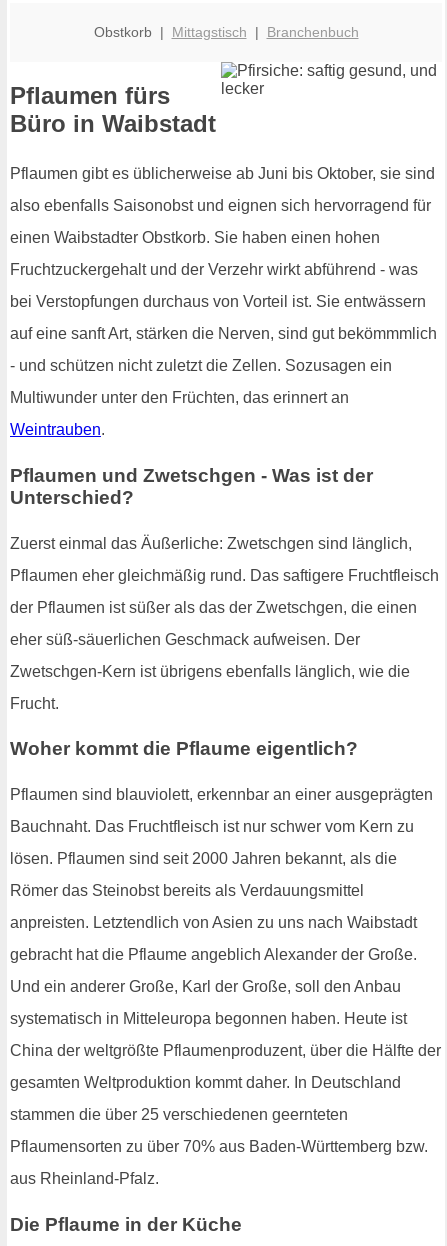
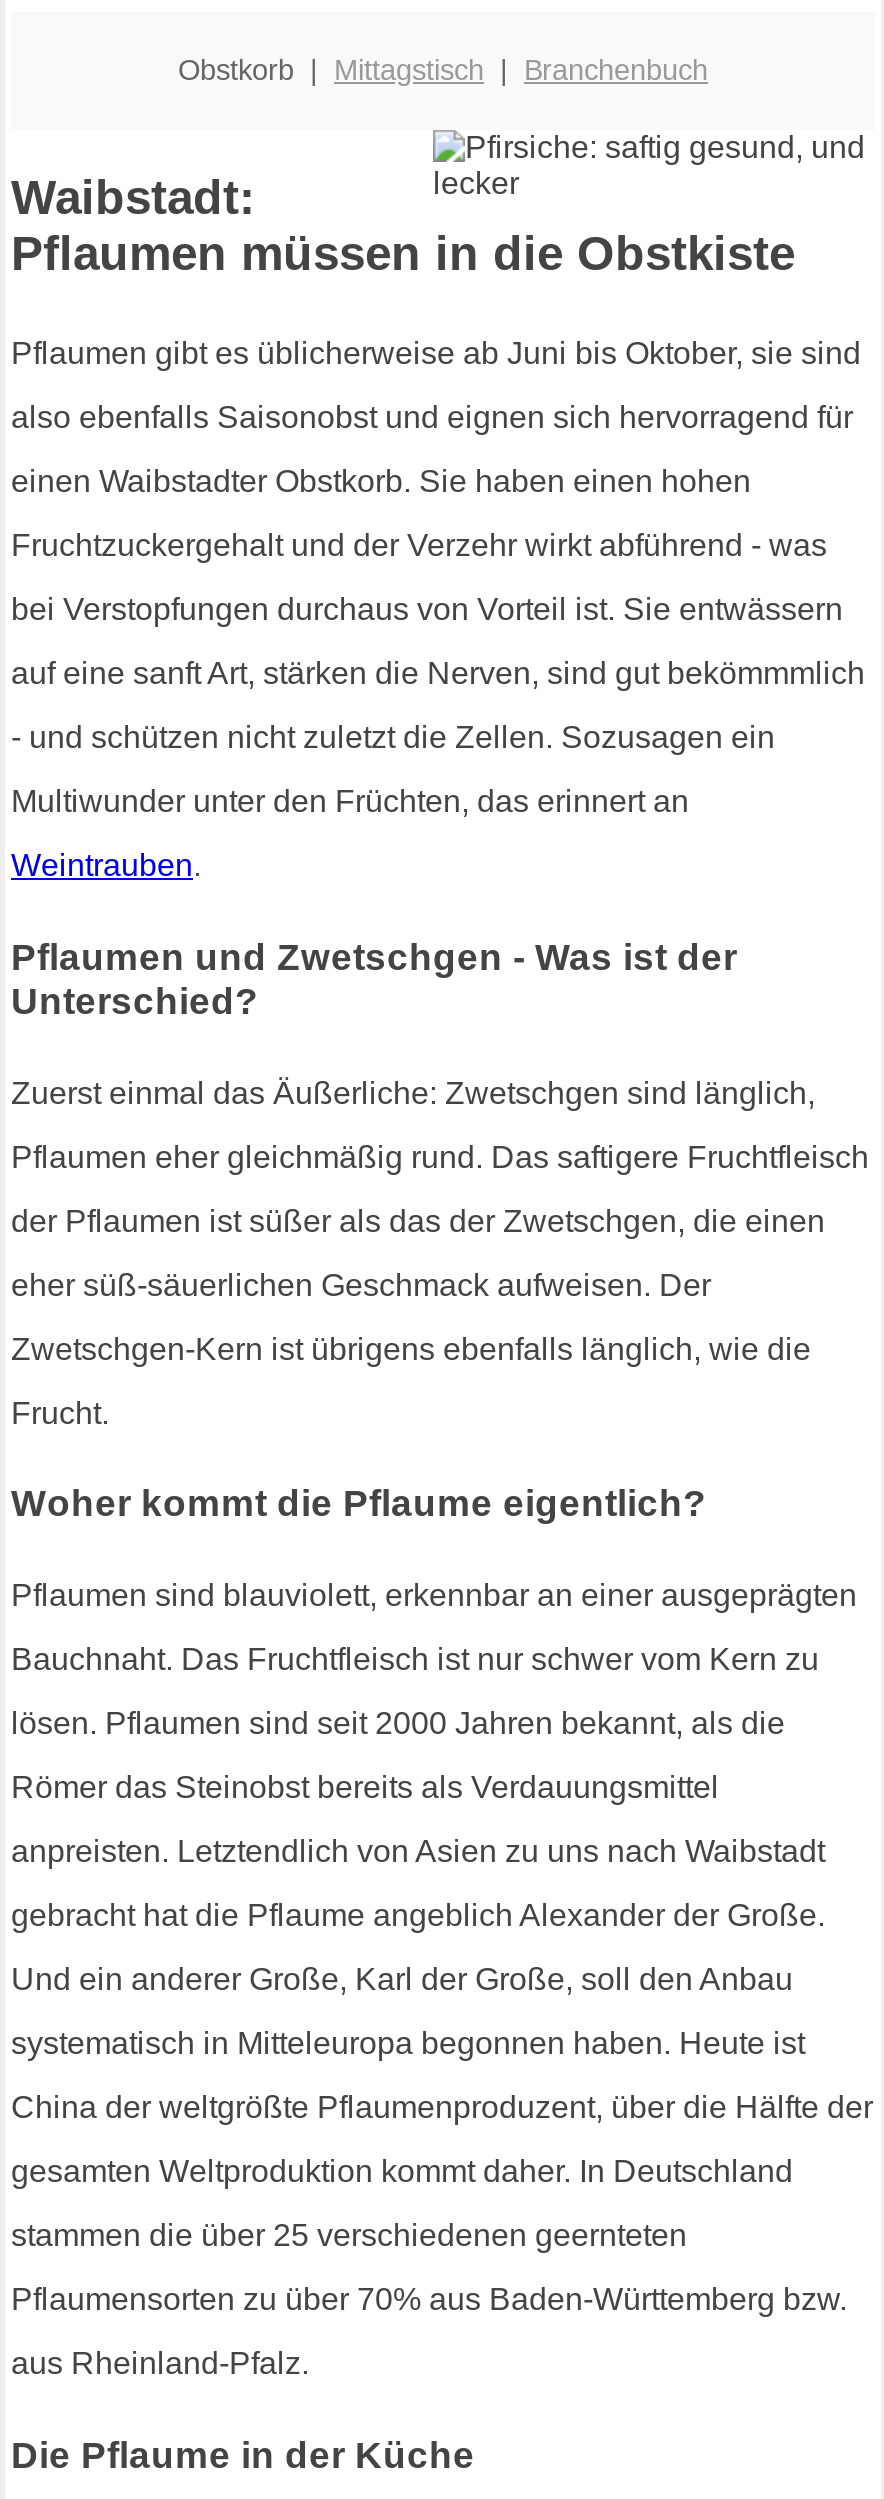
[10,82,216,137] Pflaumen fürs | Büro in Waibstadt -> [11,171,795,281] Waibstadt: | Pflaumen müssen in die Obstkiste

